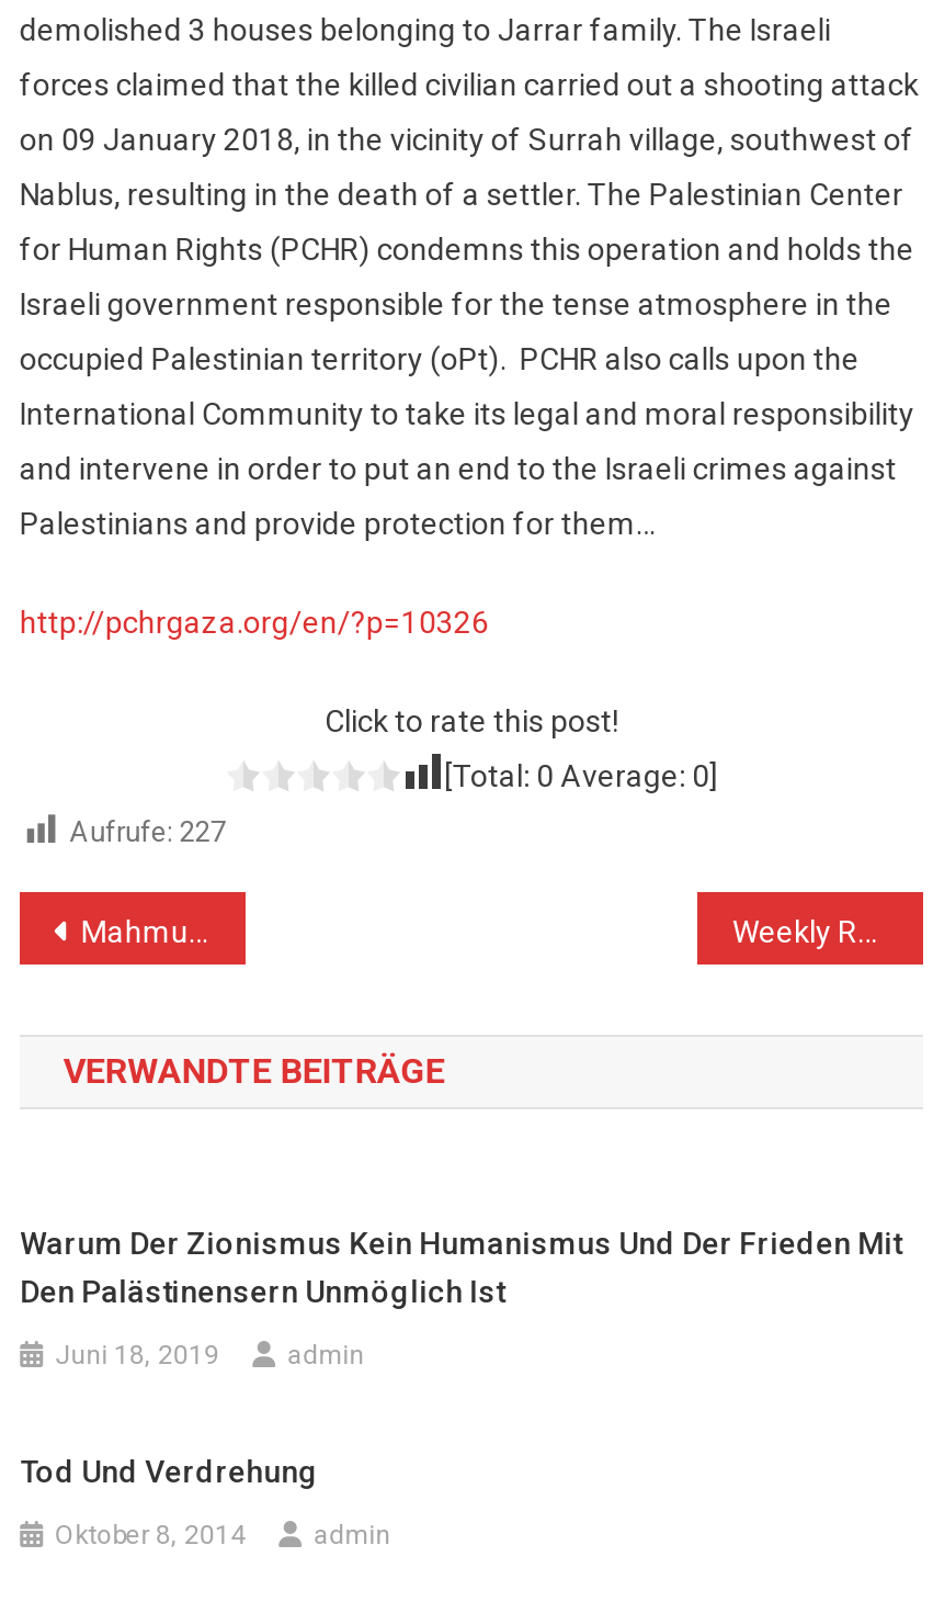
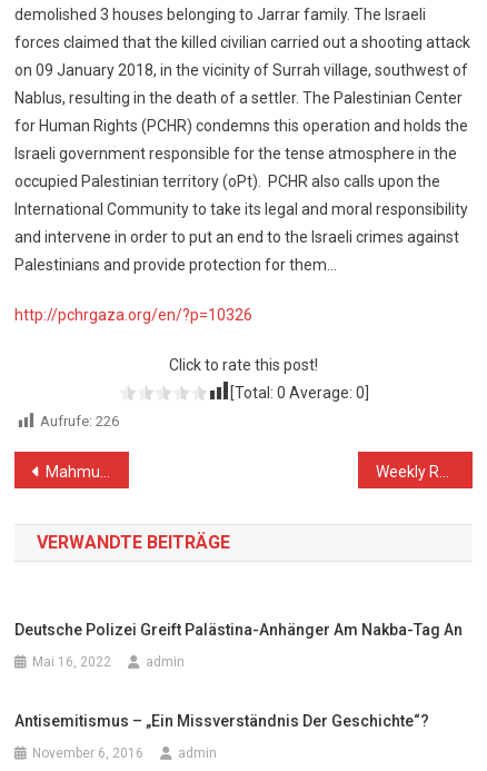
[70,815,226,848] Aufrufe: 227 -> [40,413,119,430] Aufrufe: 226
[20,1225,901,1308] Warum Der Zionismus Kein Humanismus Und Der Frieden Mit | Den Palästinensern Unmöglich Ist -> [15,621,463,639] Deutsche Polizei Greift Palästina-Anhänger Am Nakba-Tag An
[55,1339,219,1370] Juni 18, 2019 -> [32,654,111,670] Mai 16, 2022
[20,1453,318,1488] Tod Und Verdrehung -> [15,712,429,730] Antisemitismus – „ein Missverständnis Der Geschichte“?
[55,1519,246,1550] Oktober 8, 2014 -> [32,746,144,761] November 6, 2016

